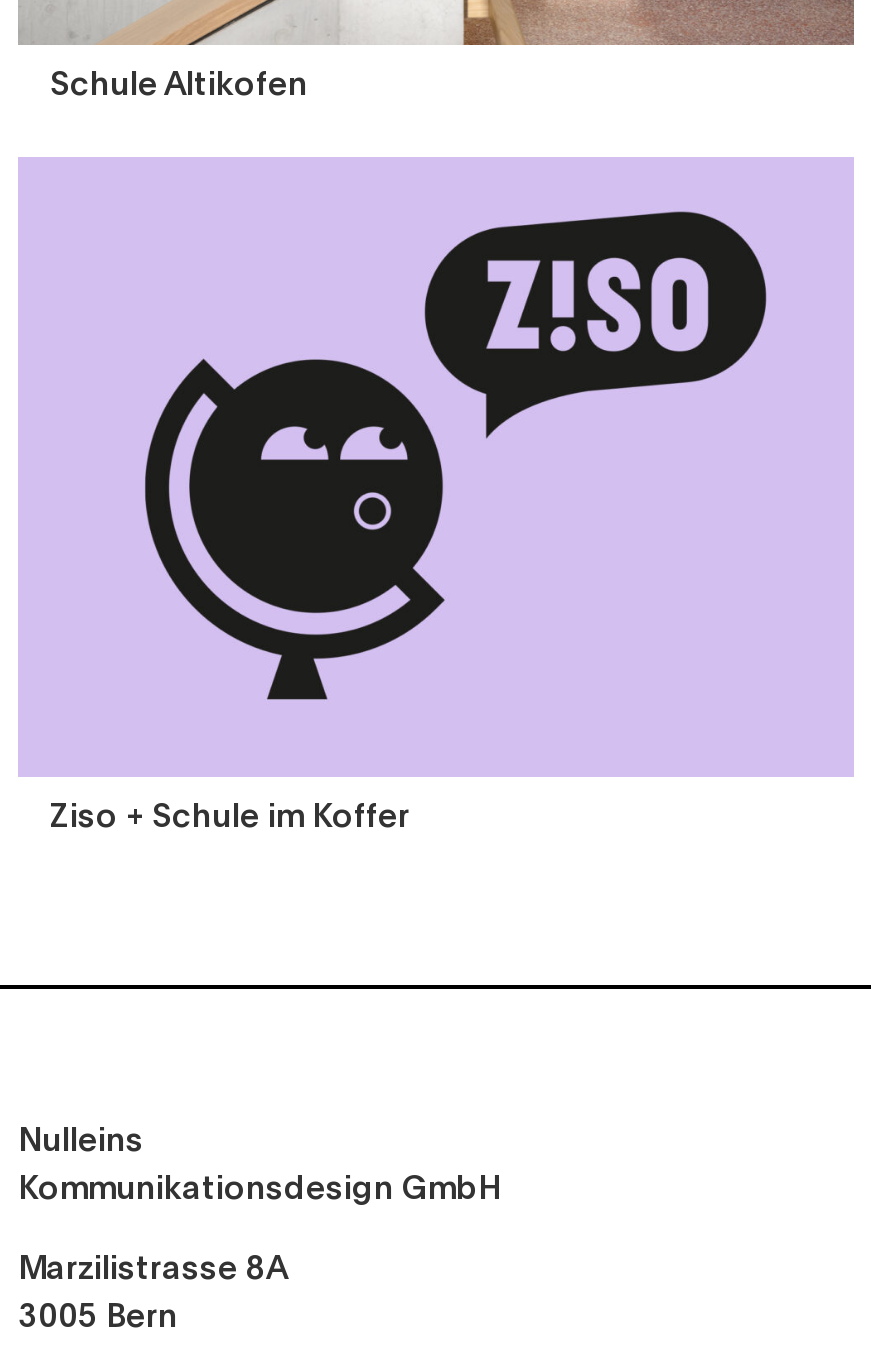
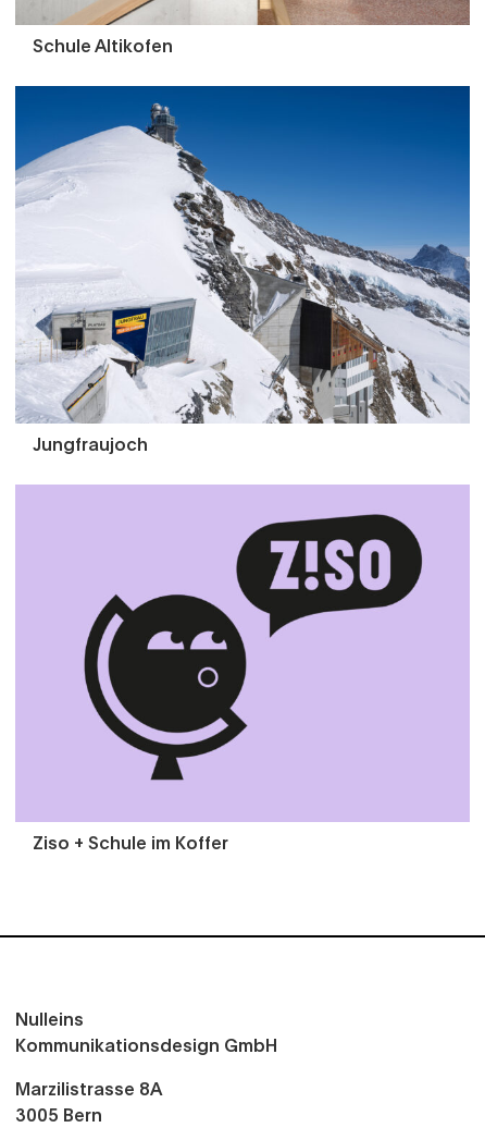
none -> [15,85,471,455] [image] | Jungfraujoch

